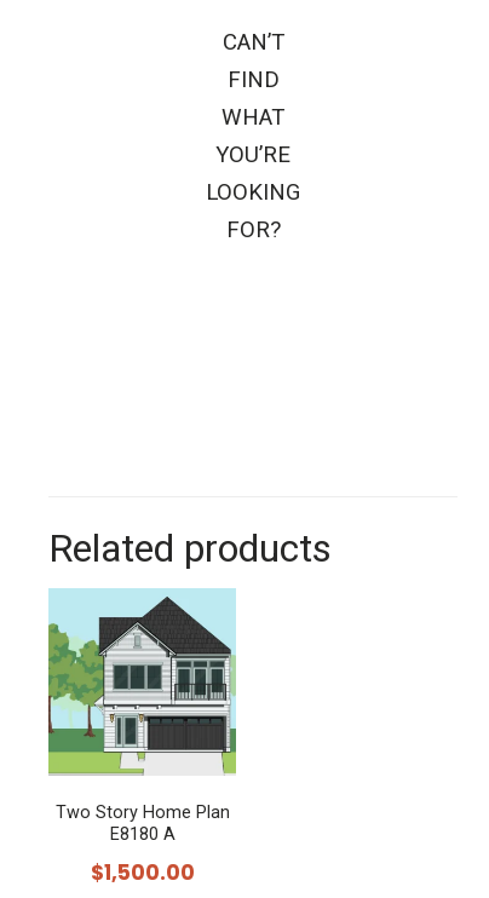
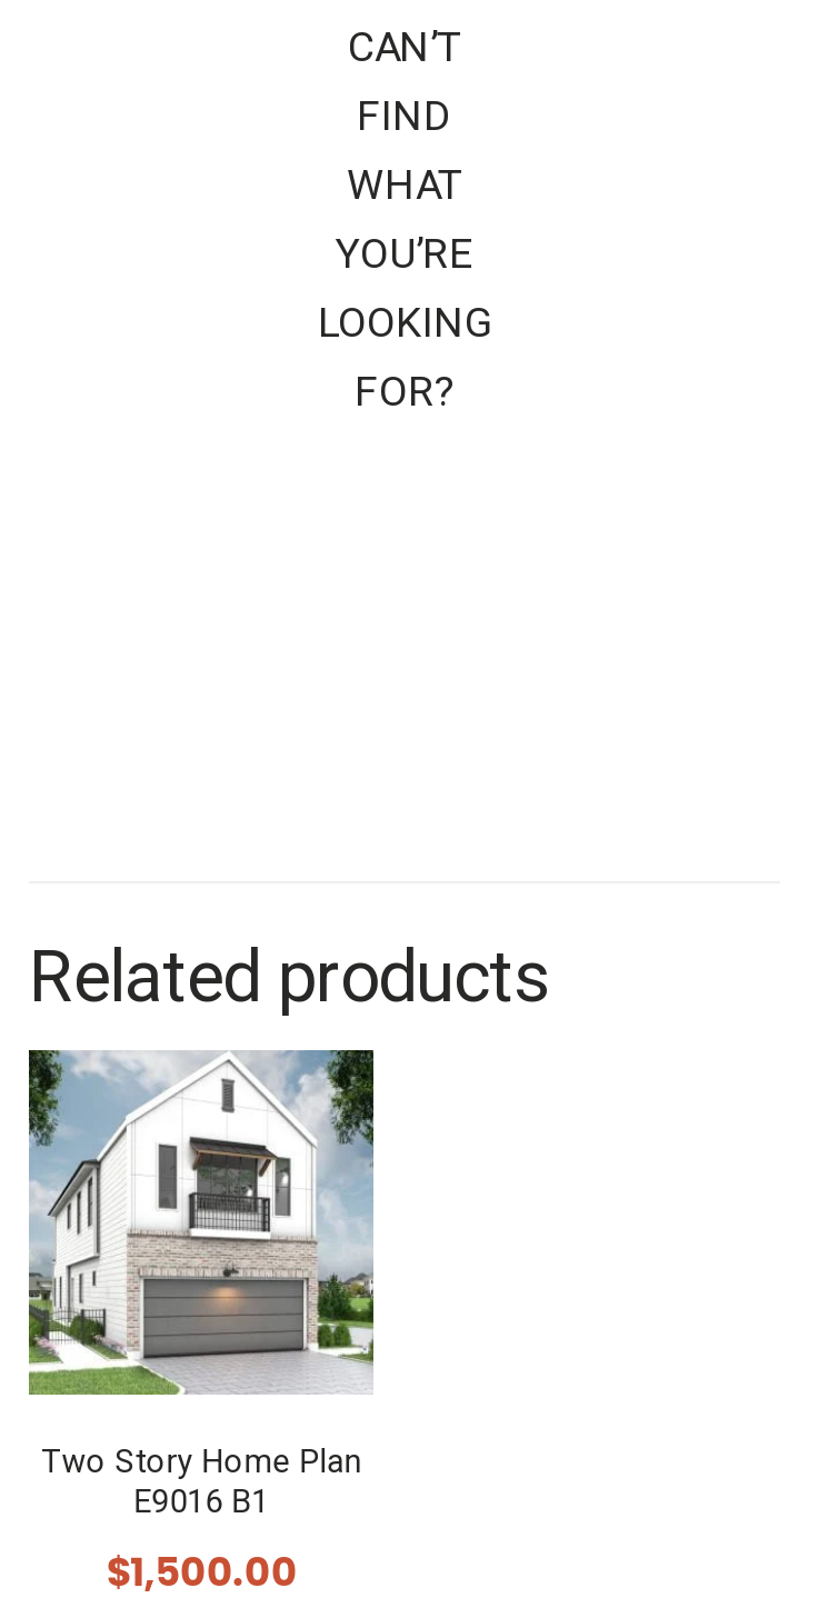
[47,588,237,775] [image] -> [27,1048,376,1395] [image]
[110,824,175,845] E8180 A -> [134,1483,269,1521] E9016 B1

